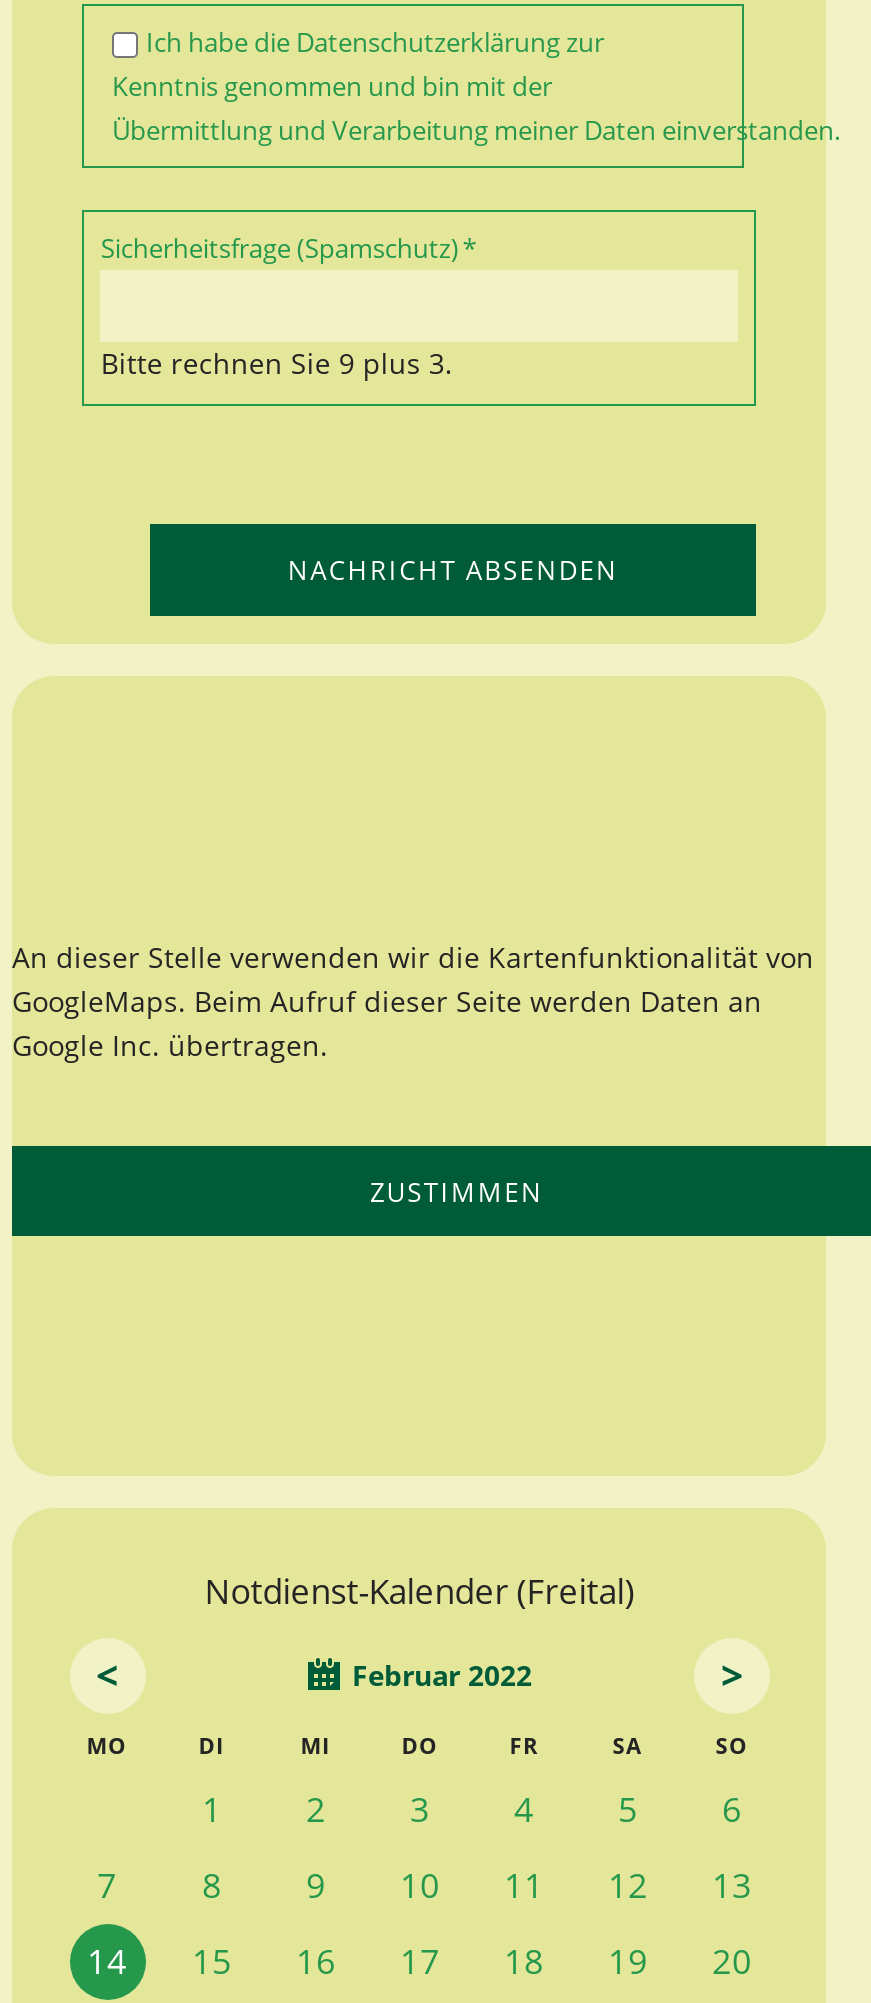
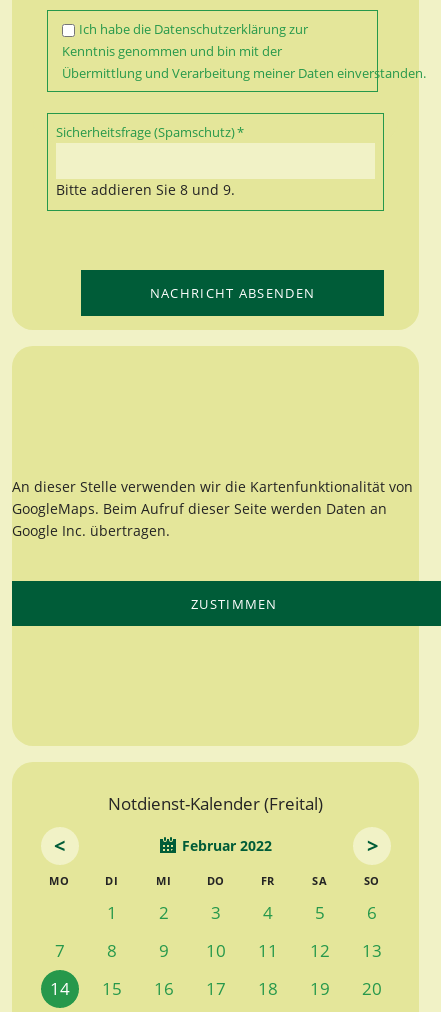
[101,344,453,382] Bitte rechnen Sie 9 plus 3. -> [56,180,235,199] Bitte addieren Sie 8 und 9.

